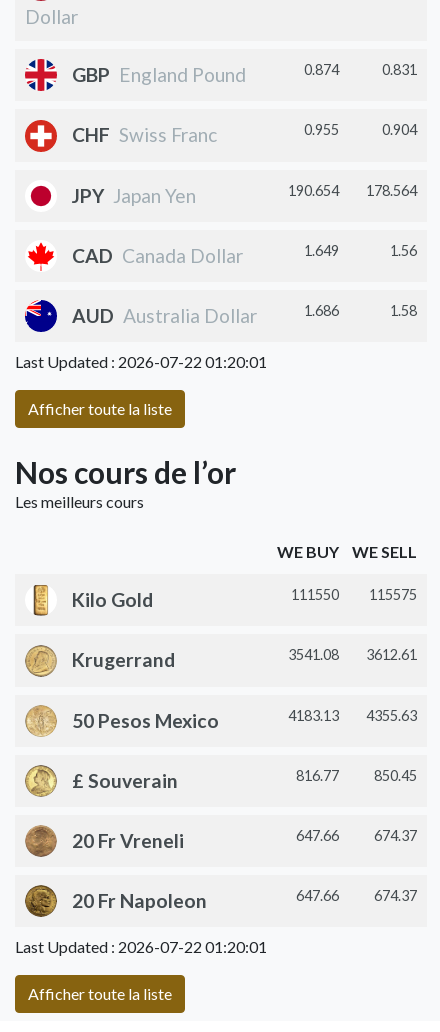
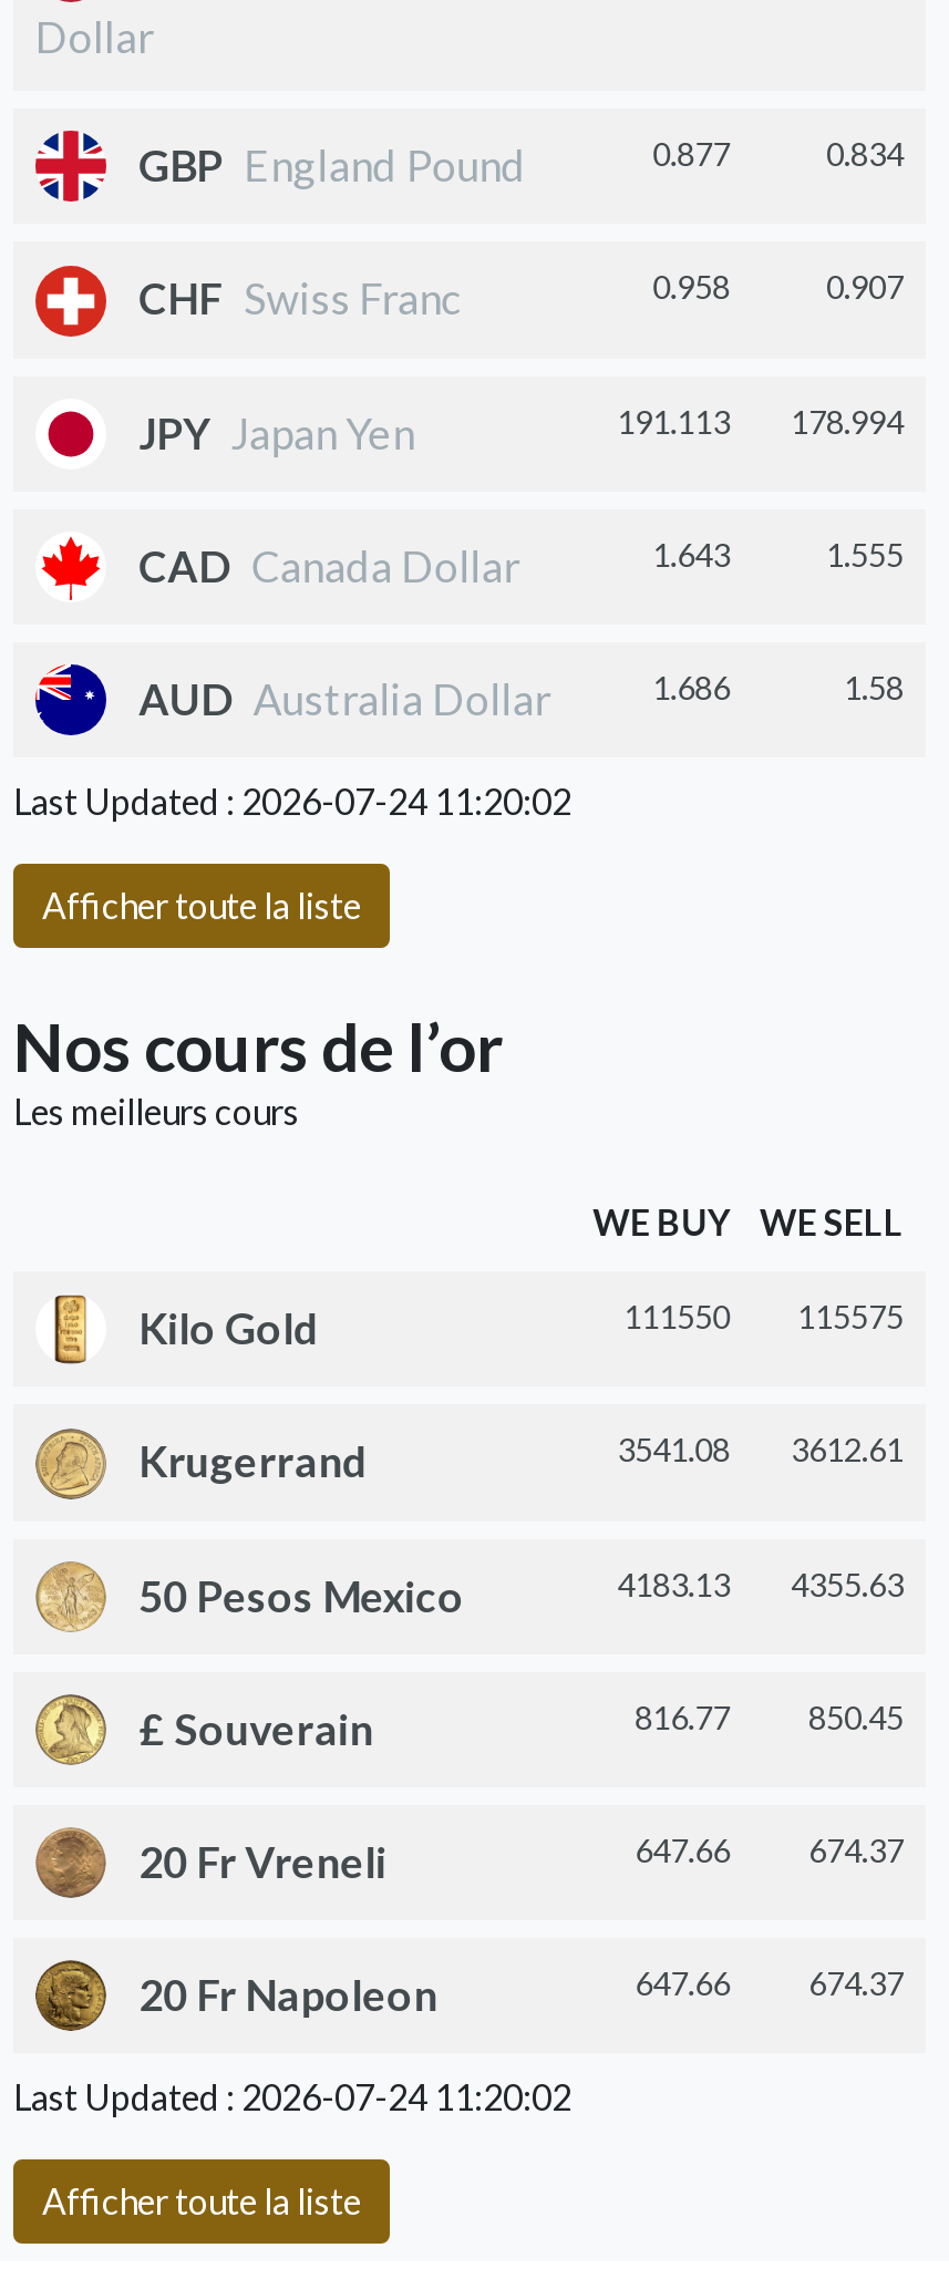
[304,61,339,78] 0.874 -> [652,135,730,173] 0.877
[382,61,417,78] 0.831 -> [826,135,904,173] 0.834
[304,121,339,138] 0.955 -> [652,269,730,306] 0.958
[382,121,417,138] 0.904 -> [826,269,904,306] 0.907
[288,181,339,198] 190.654 -> [617,402,730,440] 191.113
[366,181,417,198] 178.564 -> [791,402,904,440] 178.994
[304,242,339,259] 1.649 -> [652,535,730,573] 1.643
[390,242,417,259] 1.56 -> [826,535,904,573] 1.555
[15,352,267,371] Last Updated : 2026-07-22 01:20:01 -> [13,780,571,822] Last Updated : 2026-07-24 11:20:02
[15,937,267,956] Last Updated : 2026-07-22 01:20:01 -> [13,2076,571,2118] Last Updated : 2026-07-24 11:20:02

